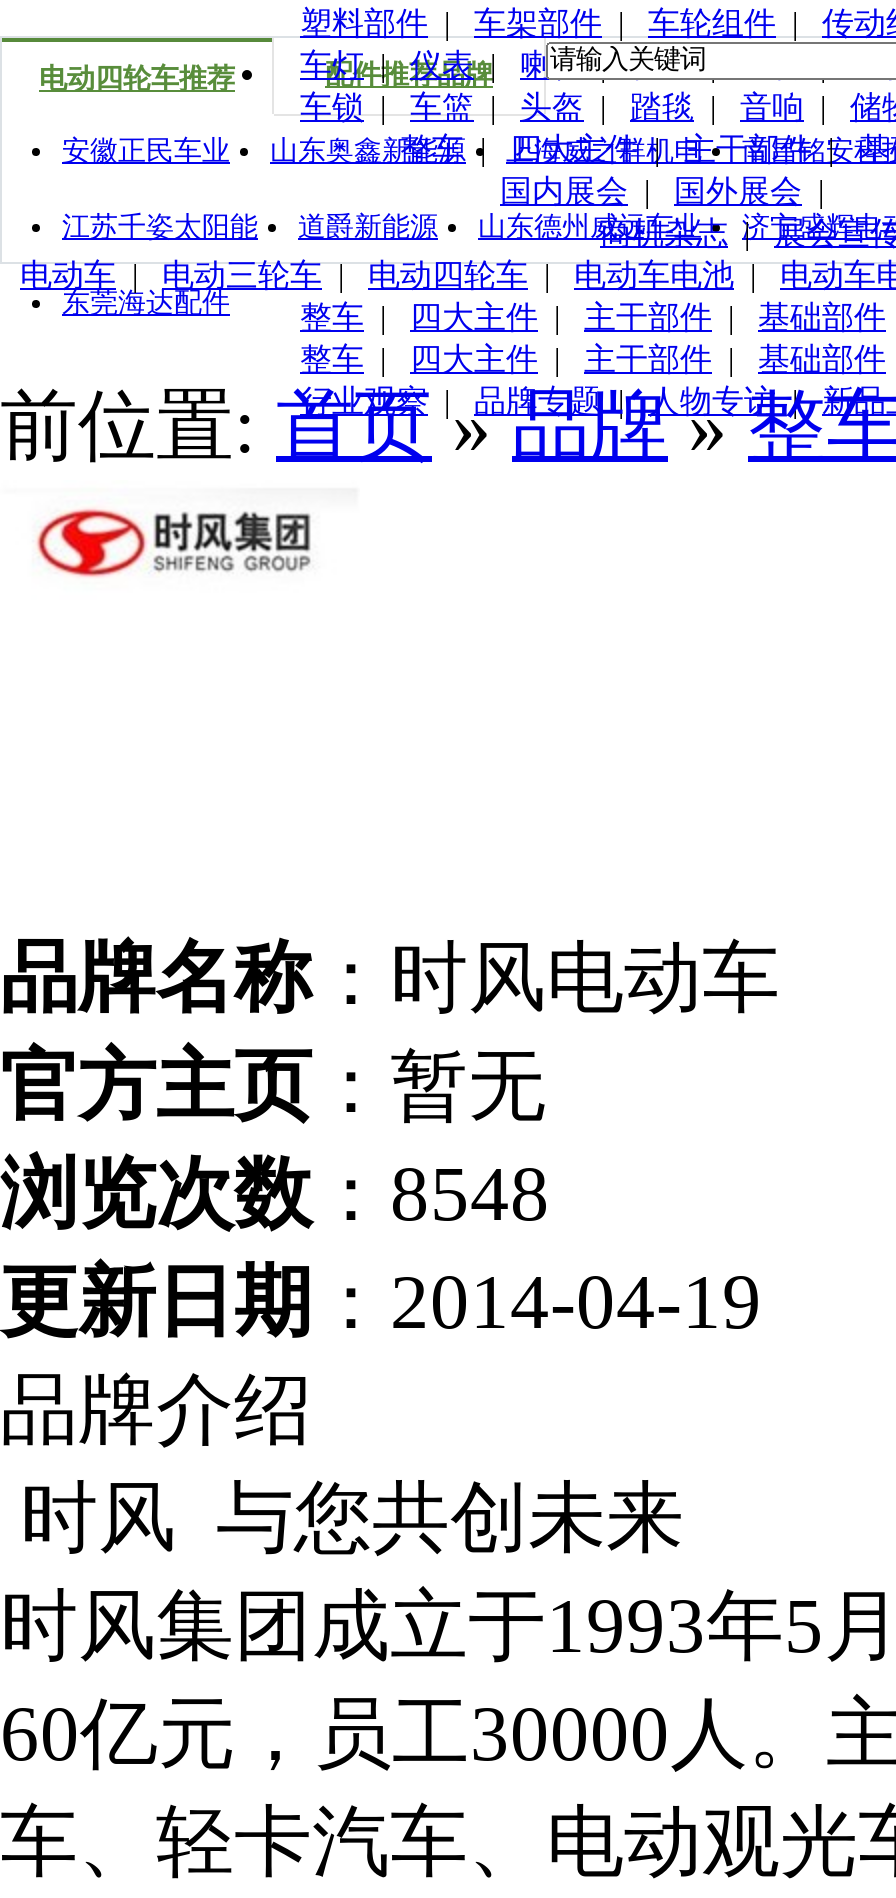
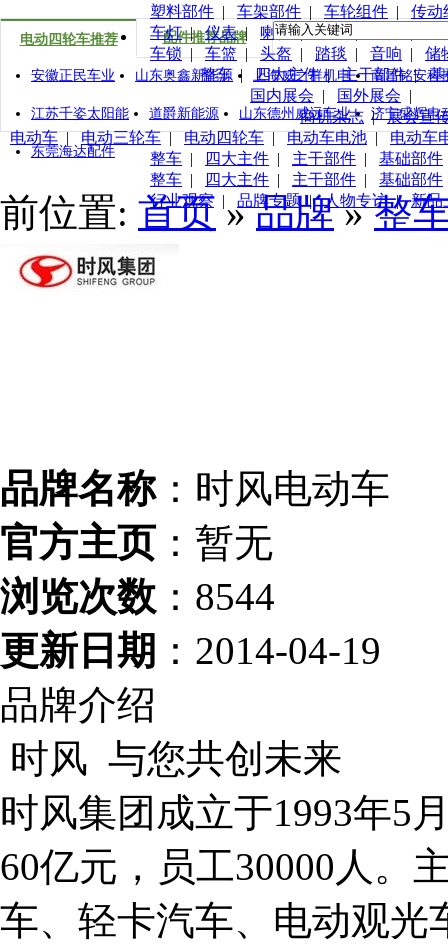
[0,1150,550,1236] 浏览次数：8548 -> [0,575,275,618] 浏览次数：8544

